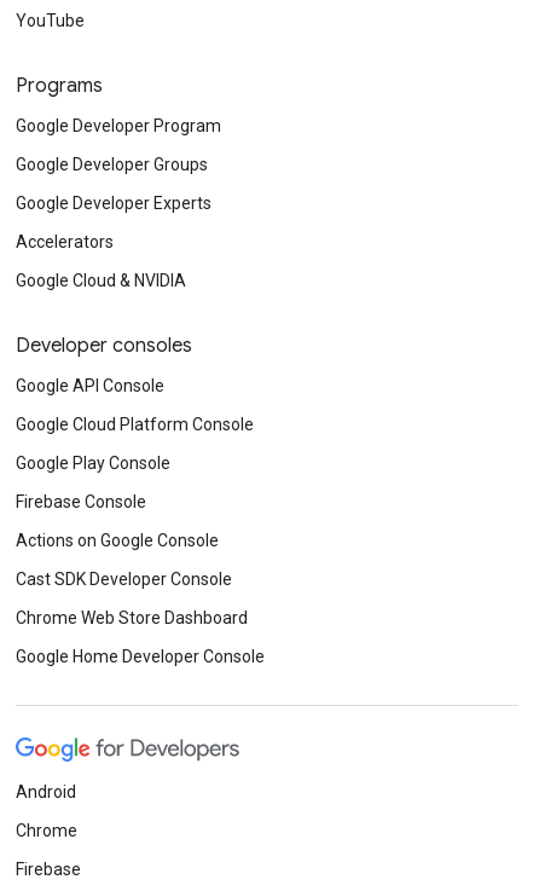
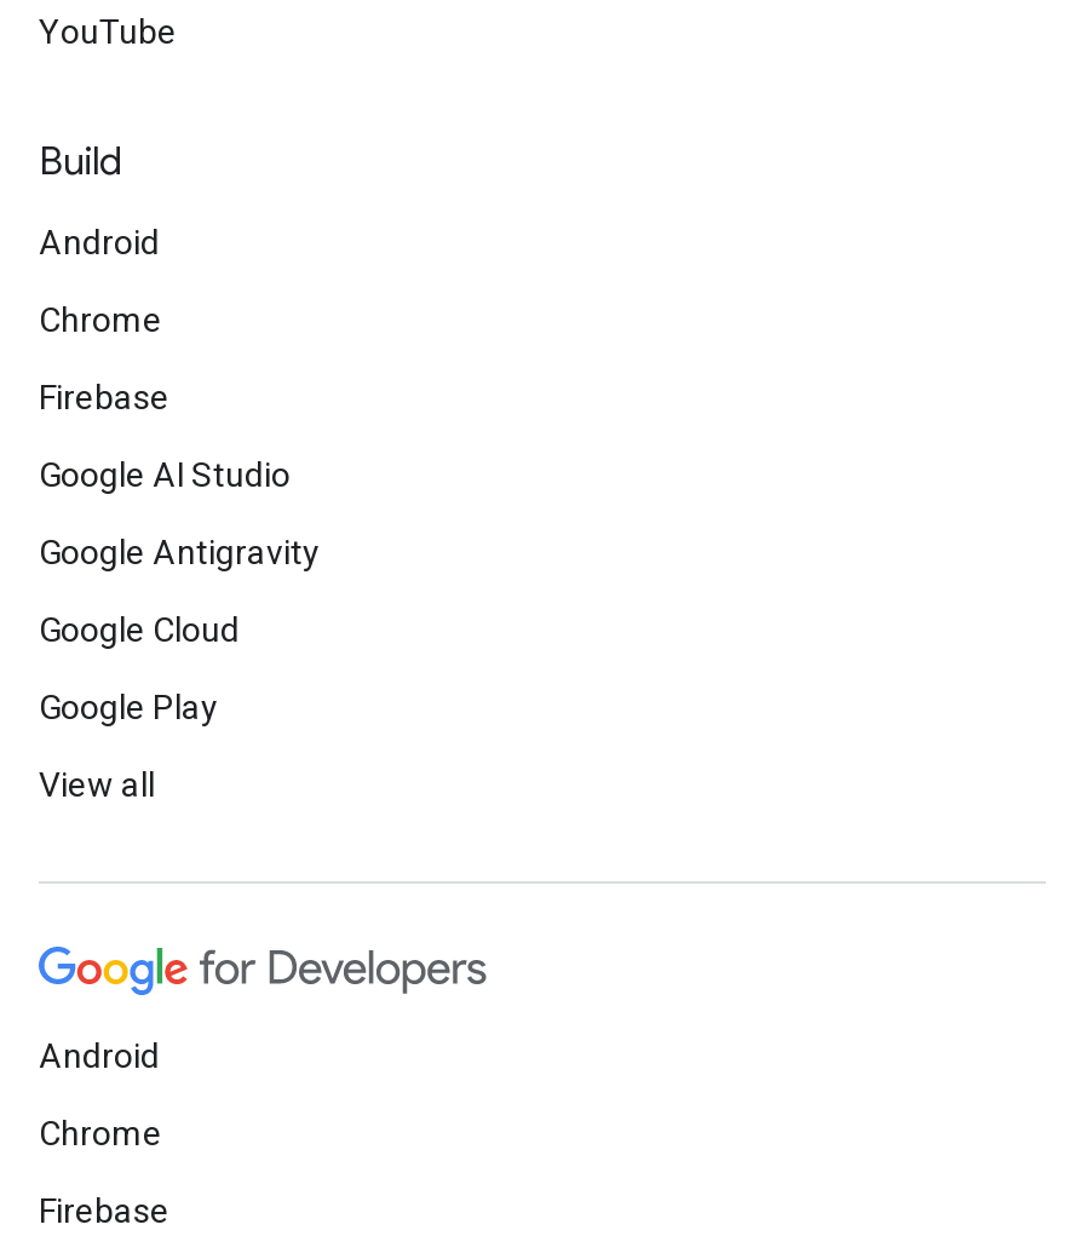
[16,74,265,666] Programs | Google Developer Program | Google Developer Groups | Google Developer Experts | Accelerators | Google Cloud & NVIDIA | Developer consoles | Google API Console | Google Cloud Platform Console | Google Play Console | Firebase Console | Actions on Google Console | Cast SDK Developer Console | Chrome Web Store Dashboard | Google Home Developer Console -> [39,138,320,804] Build | Android | Chrome | Firebase | Google AI Studio | Google Antigravity | Google Cloud | Google Play | View all

